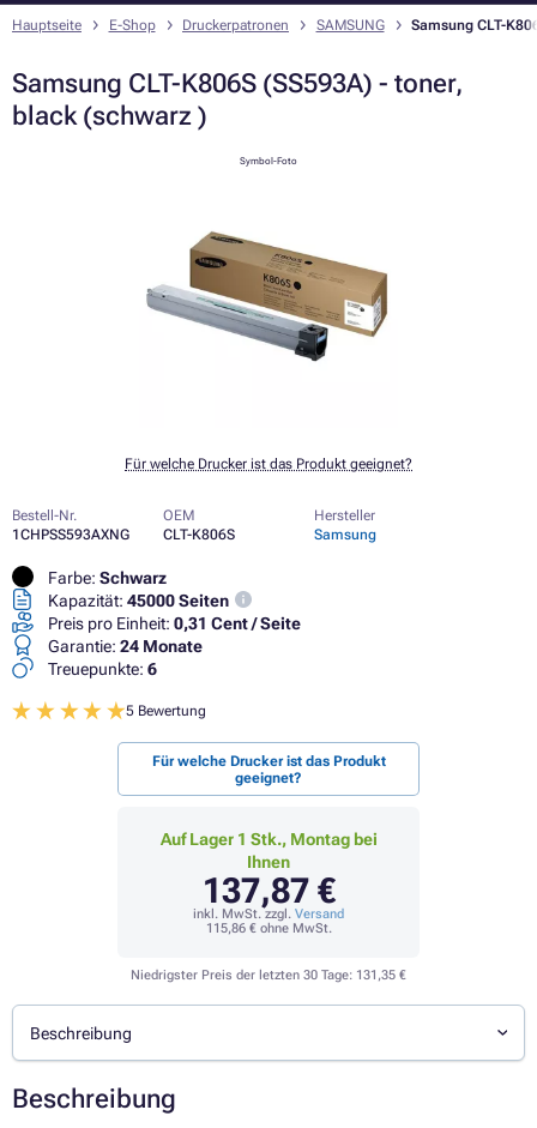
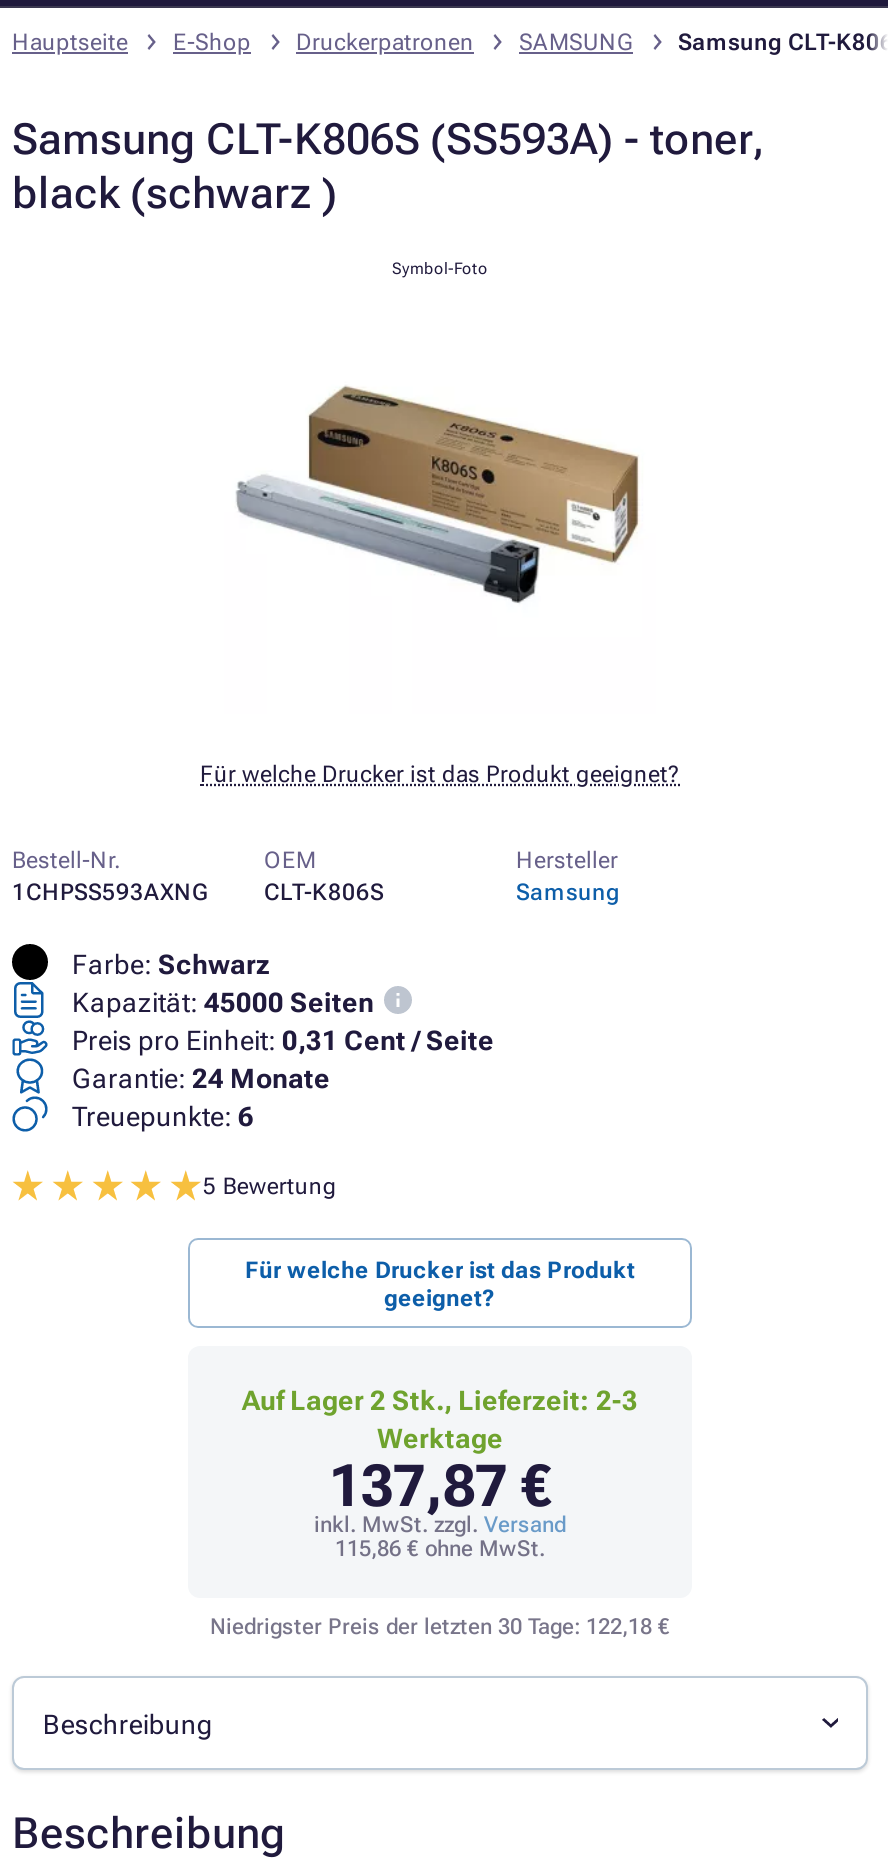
[160,830,377,872] Auf Lager 1 Stk., Montag bei | Ihnen -> [242,1384,638,1454] Auf Lager 2 Stk., Lieferzeit: 2-3 | Werktage
[131,968,406,983] Niedrigster Preis der letzten 30 Tage: 131,35 € -> [210,1614,670,1640] Niedrigster Preis der letzten 30 Tage: 122,18 €

